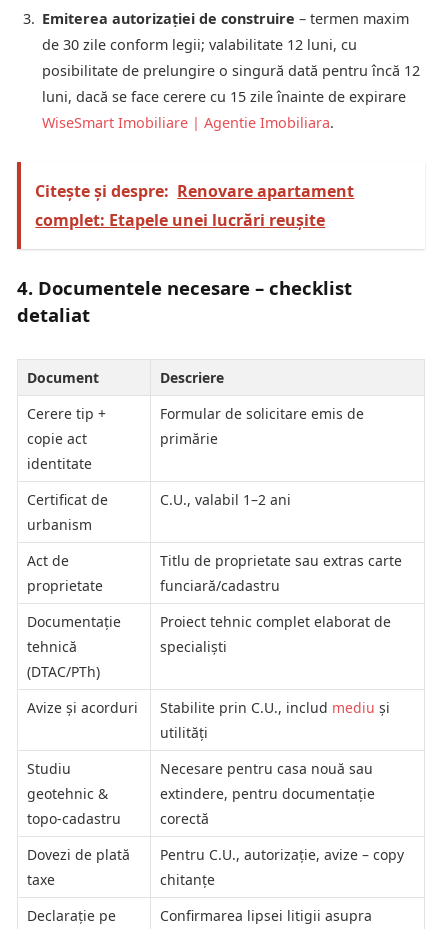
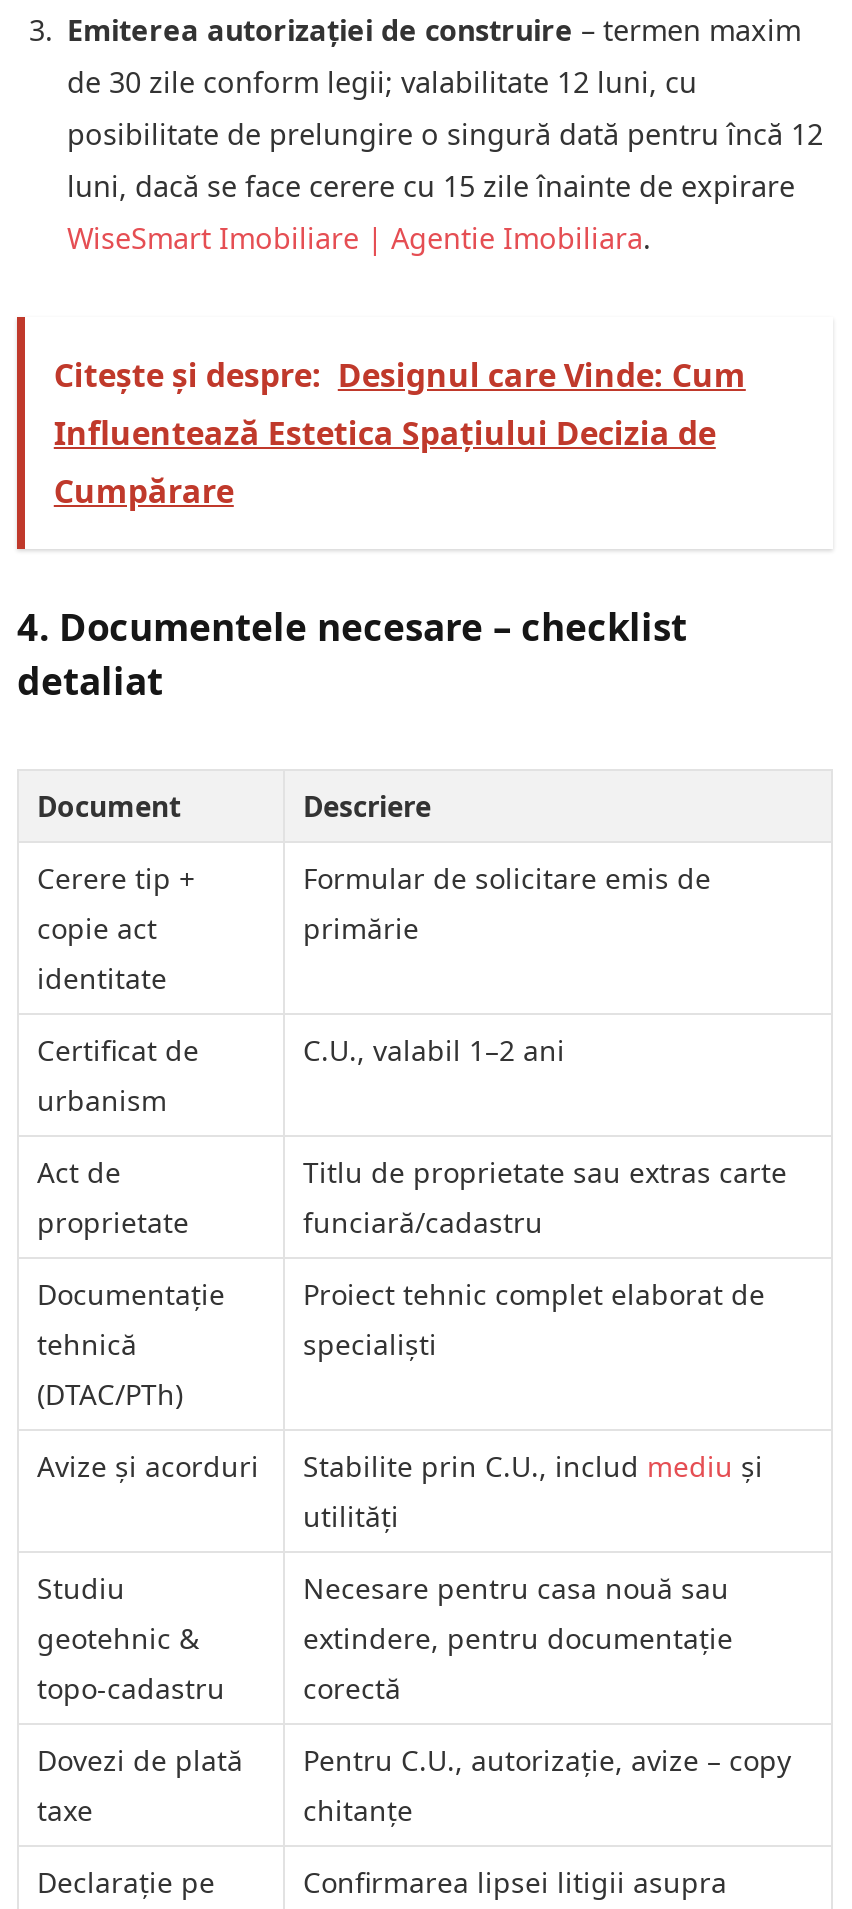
[35,180,354,231] Citește și despre: Renovare apartament | complet: Etapele unei lucrări reușite -> [54,352,746,512] Citește și despre: Designul care Vinde: Cum | Influentează Estetica Spațiului Decizia de | Cumpărare

